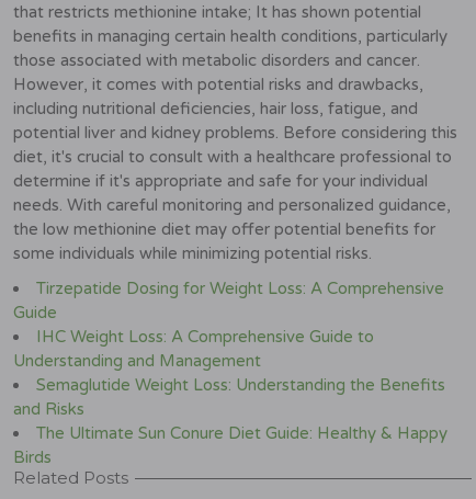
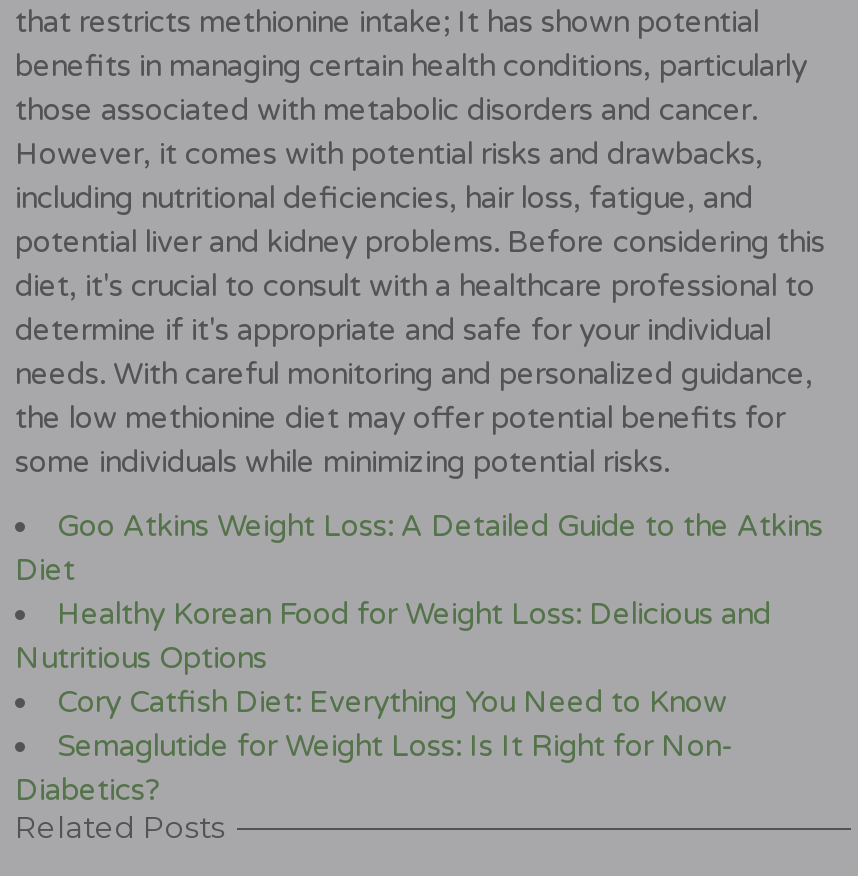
[13,279,447,467] Tirzepatide Dosing for Weight Loss: A Comprehensive | Guide | IHC Weight Loss: A Comprehensive Guide to | Understanding and Management | Semaglutide Weight Loss: Understanding the Benefits | and Risks | The Ultimate Sun Conure Diet Guide: Healthy & Happy | Birds -> [15,508,823,808] Goo Atkins Weight Loss: A Detailed Guide to the Atkins | Diet | Healthy Korean Food for Weight Loss: Delicious and | Nutritious Options | Cory Catfish Diet: Everything You Need to Know | Semaglutide for Weight Loss: Is It Right for Non- | Diabetics?

